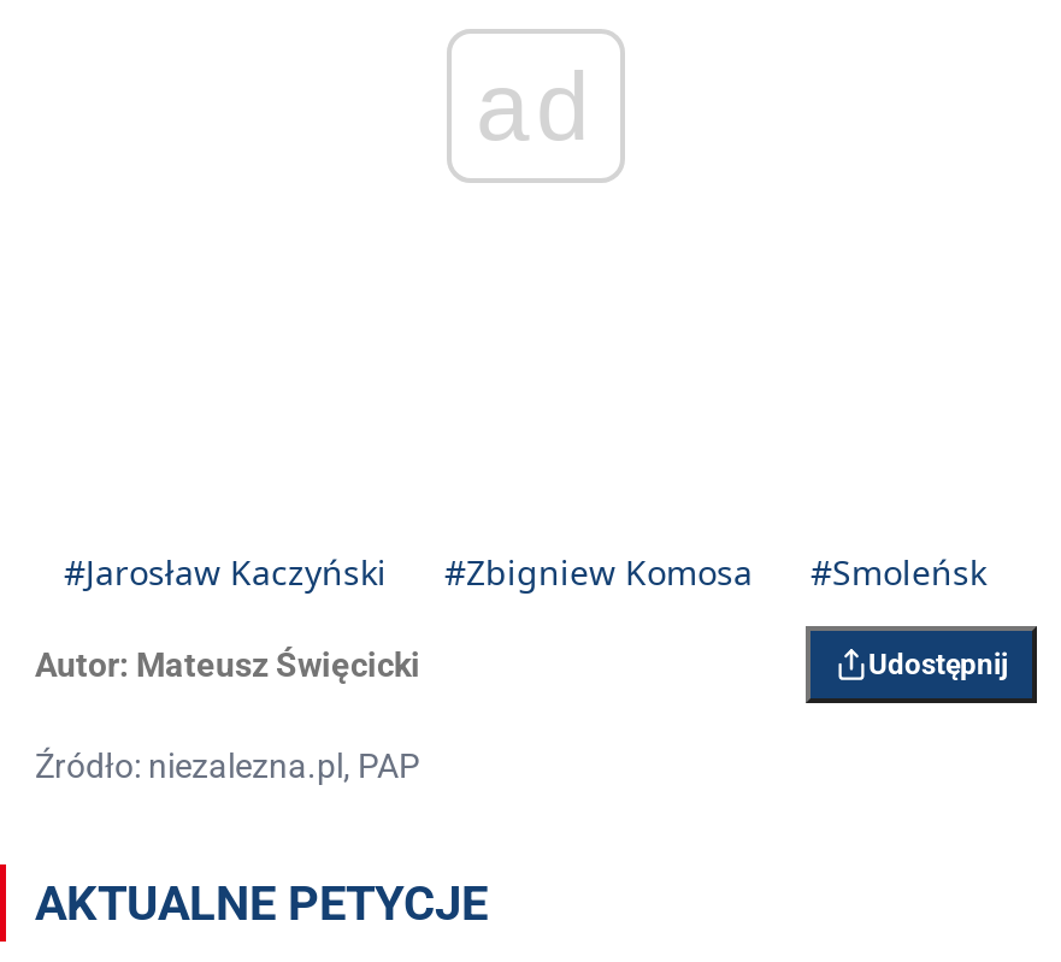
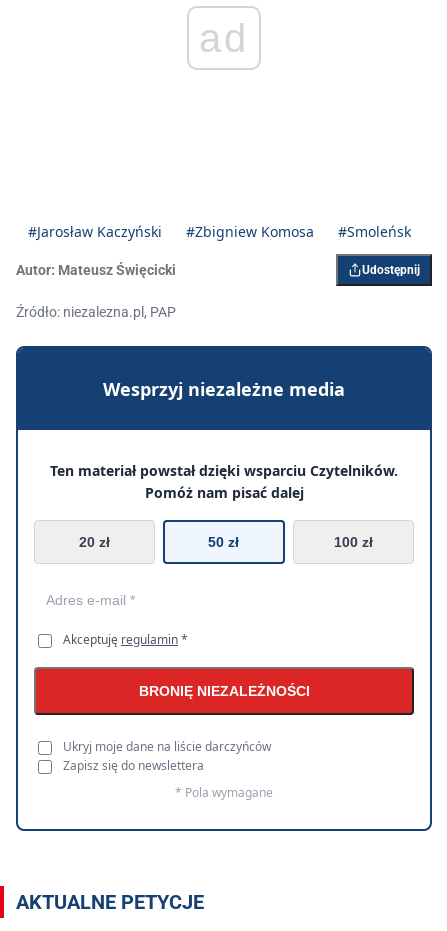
none -> [15,345,433,832] [image] | Wesprzyj niezależne media | Ten materiał powstał dzięki wsparciu Czytelników. | Pomóż nam pisać dalej | 20 zł | 50 zł | 100 zł
none -> [63,631,309,801] Akceptuję regulamin * | BRONIĘ NIEZALEŻNOŚCI | Ukryj moje dane na liście darczyńców | Zapisz się do newslettera | * Pola wymagane

